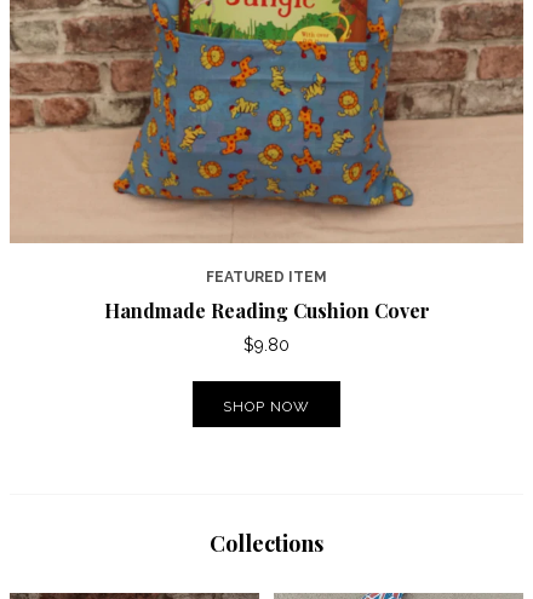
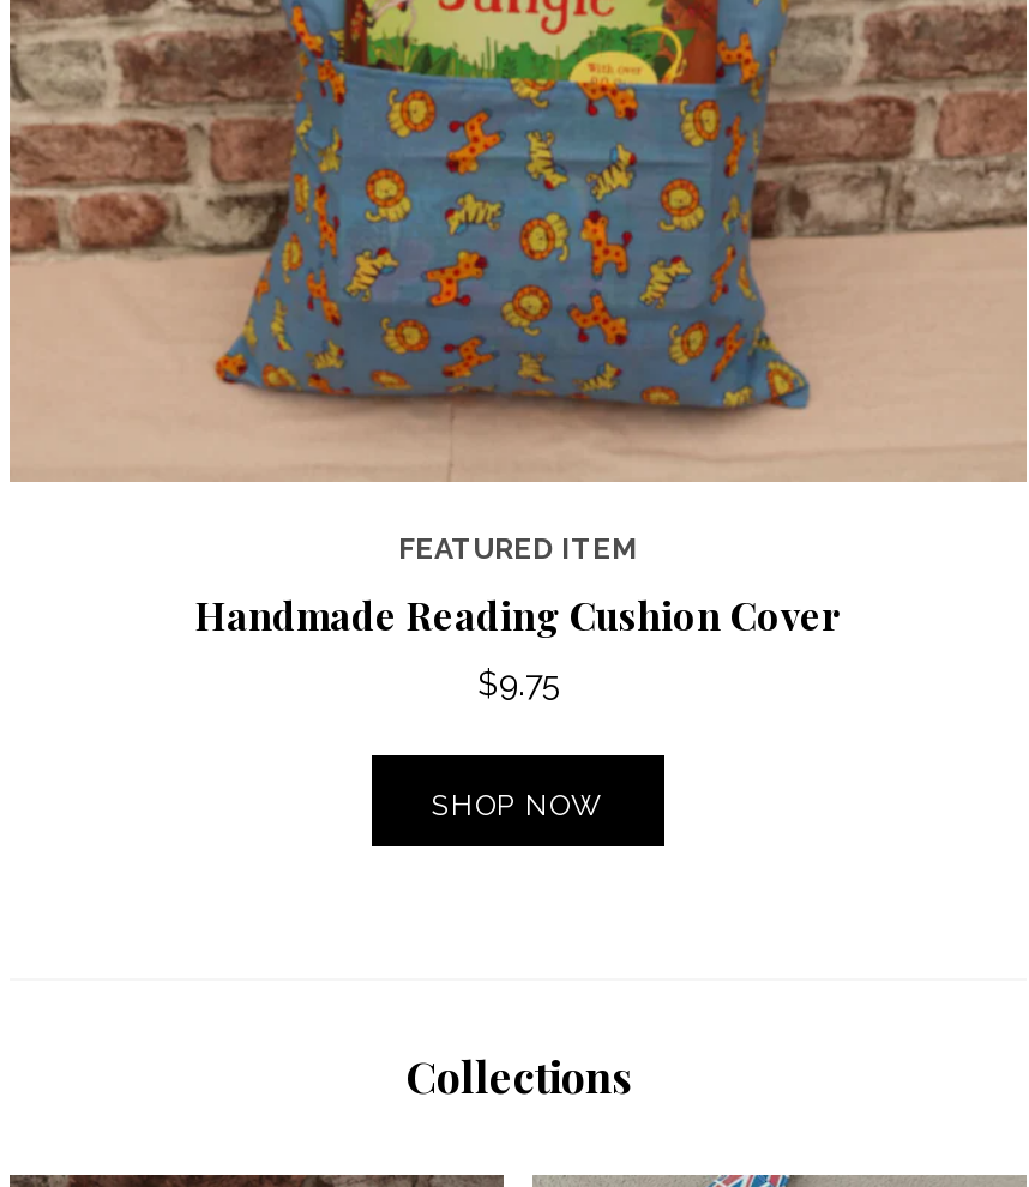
[243,335,290,355] $9.80 -> [477,664,559,703] $9.75

